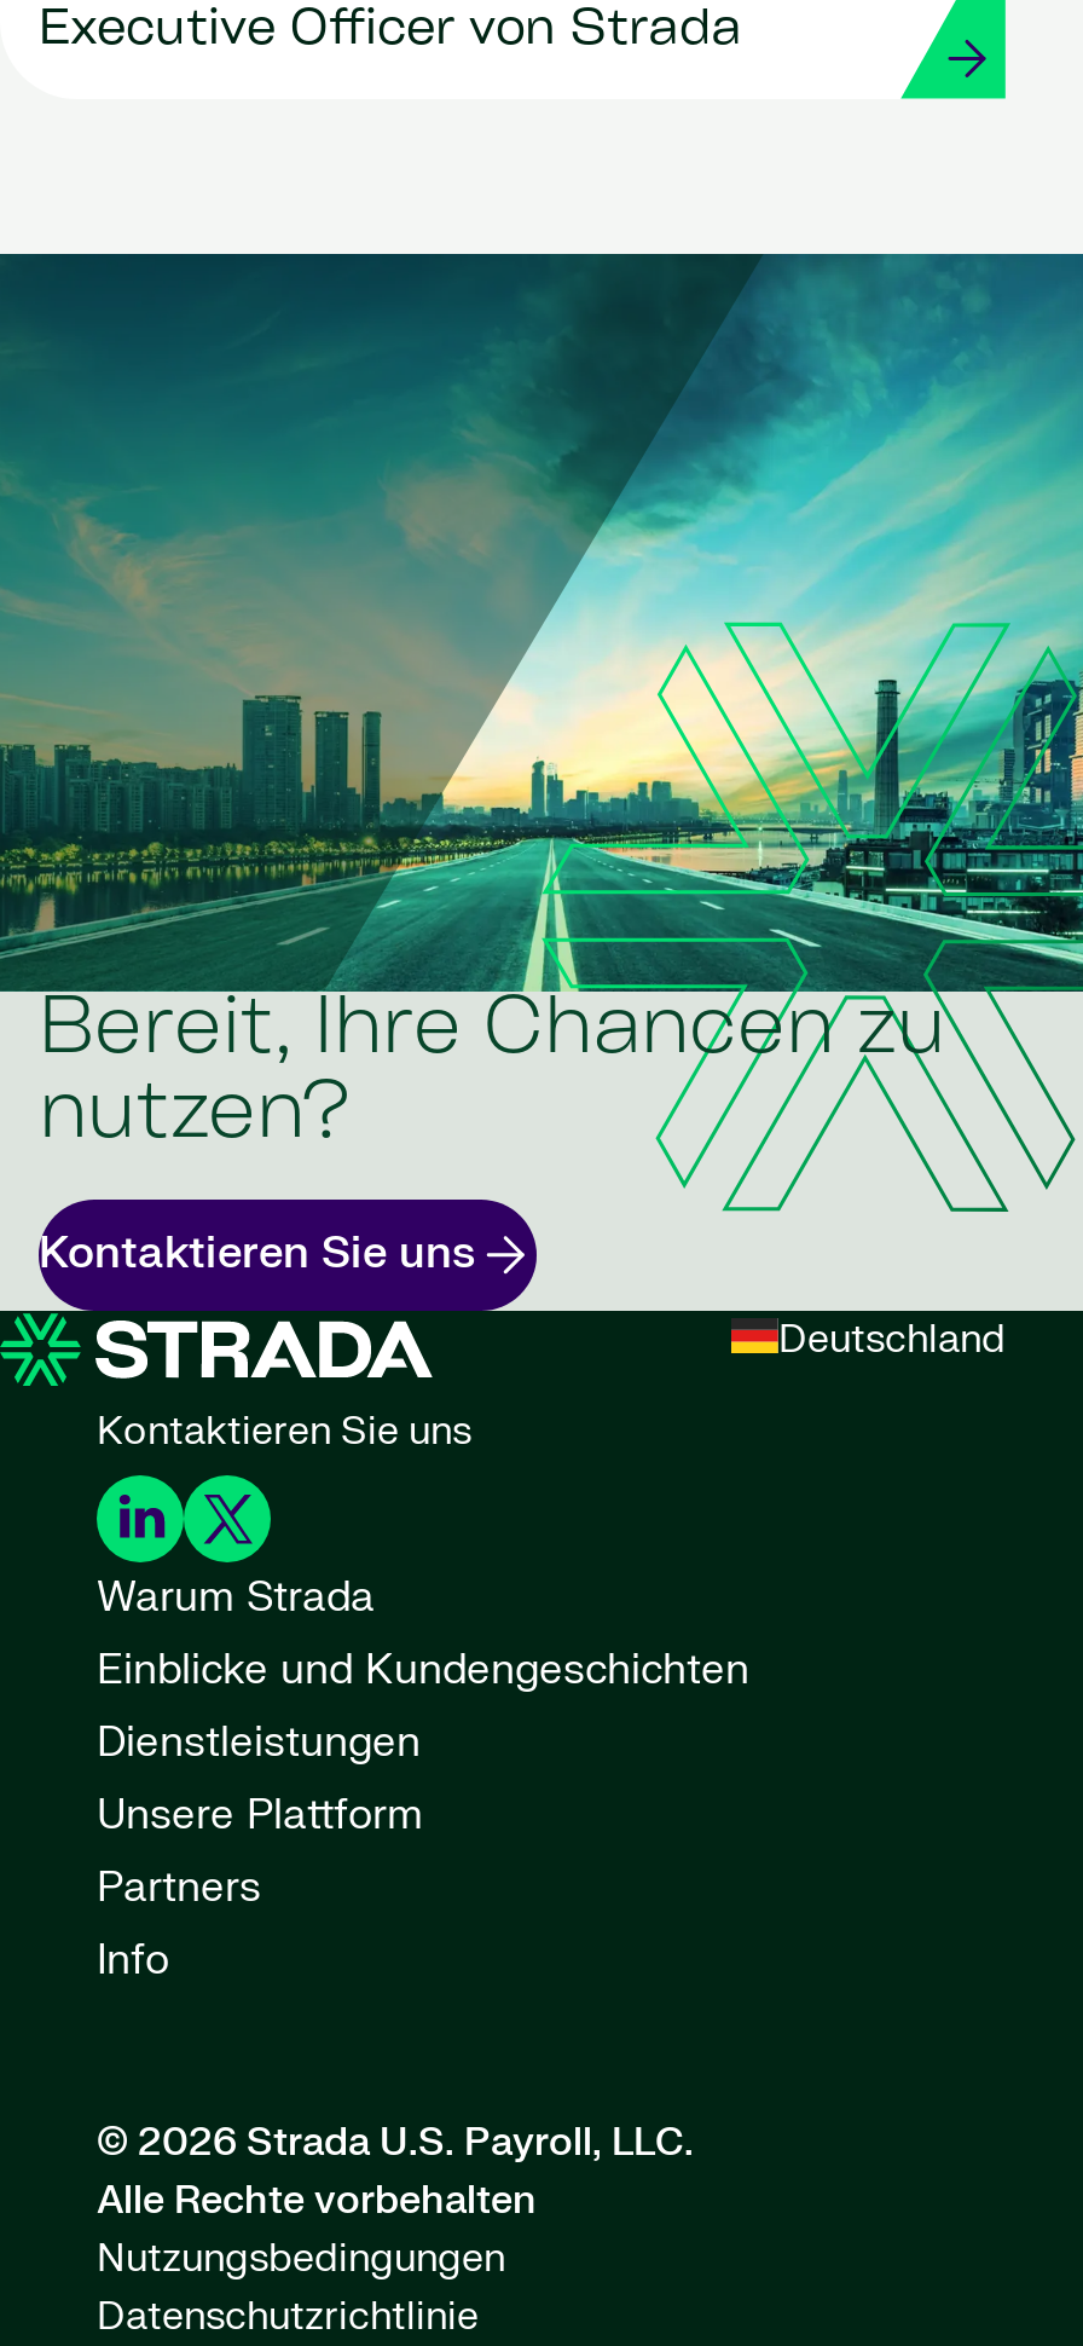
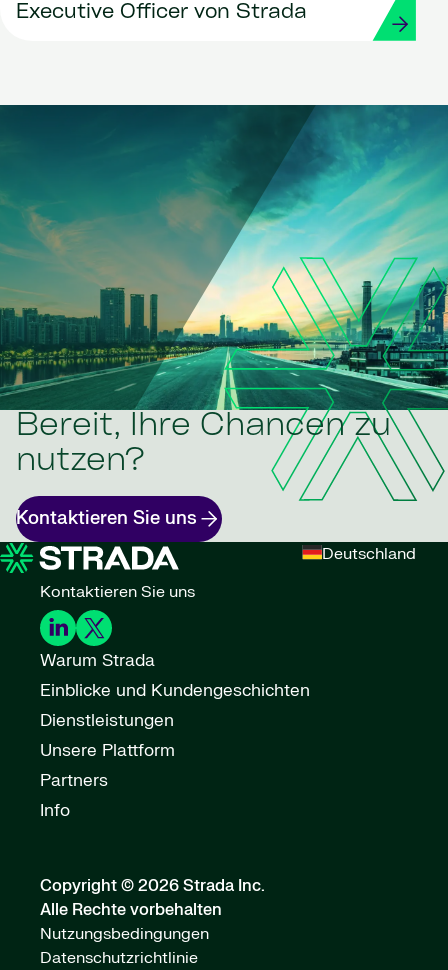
[97,2118,694,2166] © 2026 Strada U.S. Payroll, LLC. -> [40,876,265,896] Copyright © 2026 Strada Inc.

